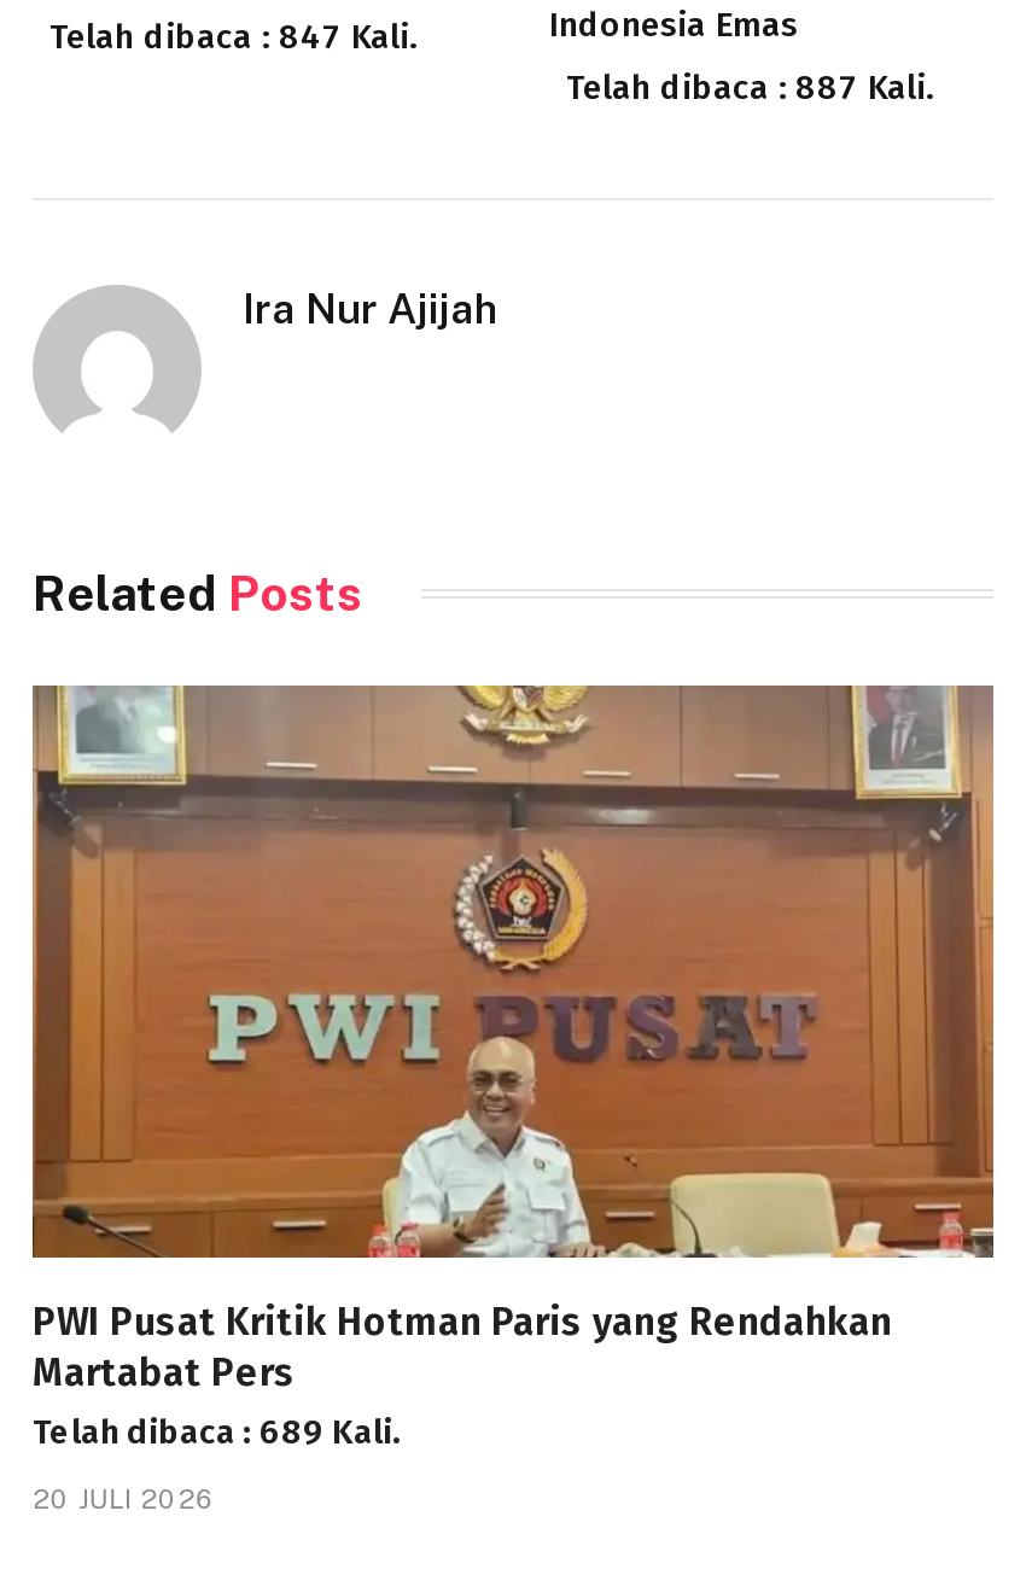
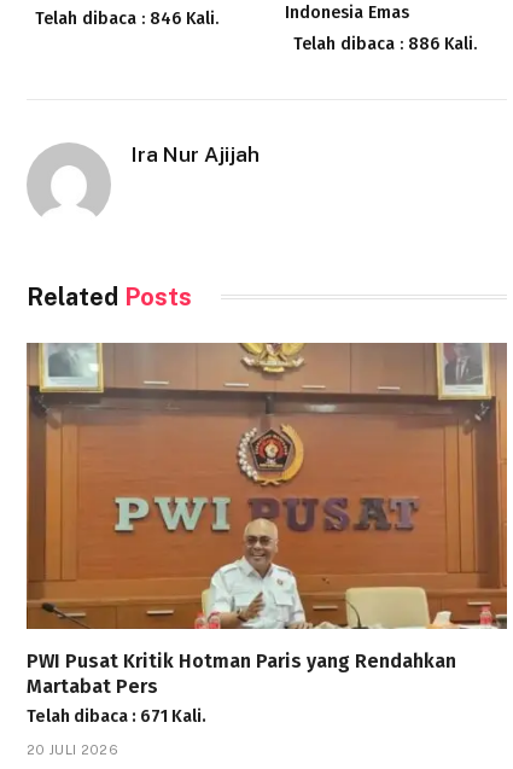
[49,17,416,58] Telah dibaca : 847 Kali. -> [35,8,218,29] Telah dibaca : 846 Kali.
[566,67,933,108] Telah dibaca : 887 Kali. -> [293,34,477,54] Telah dibaca : 886 Kali.
[33,1412,402,1453] Telah dibaca : 689 Kali. -> [27,706,206,727] Telah dibaca : 671 Kali.

